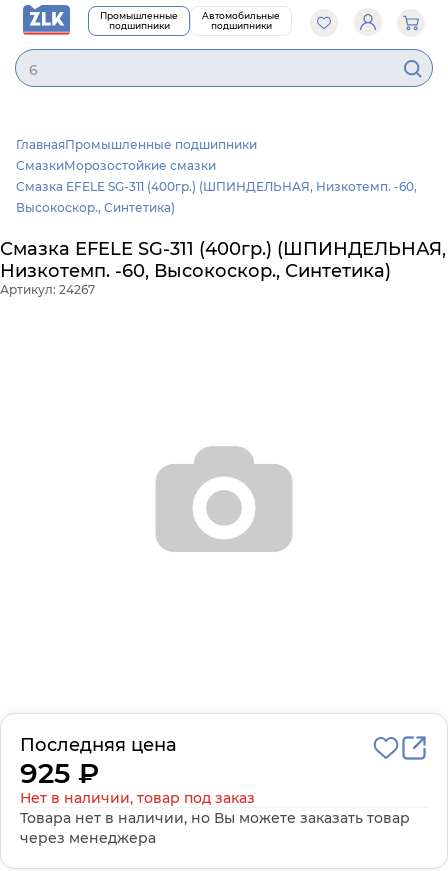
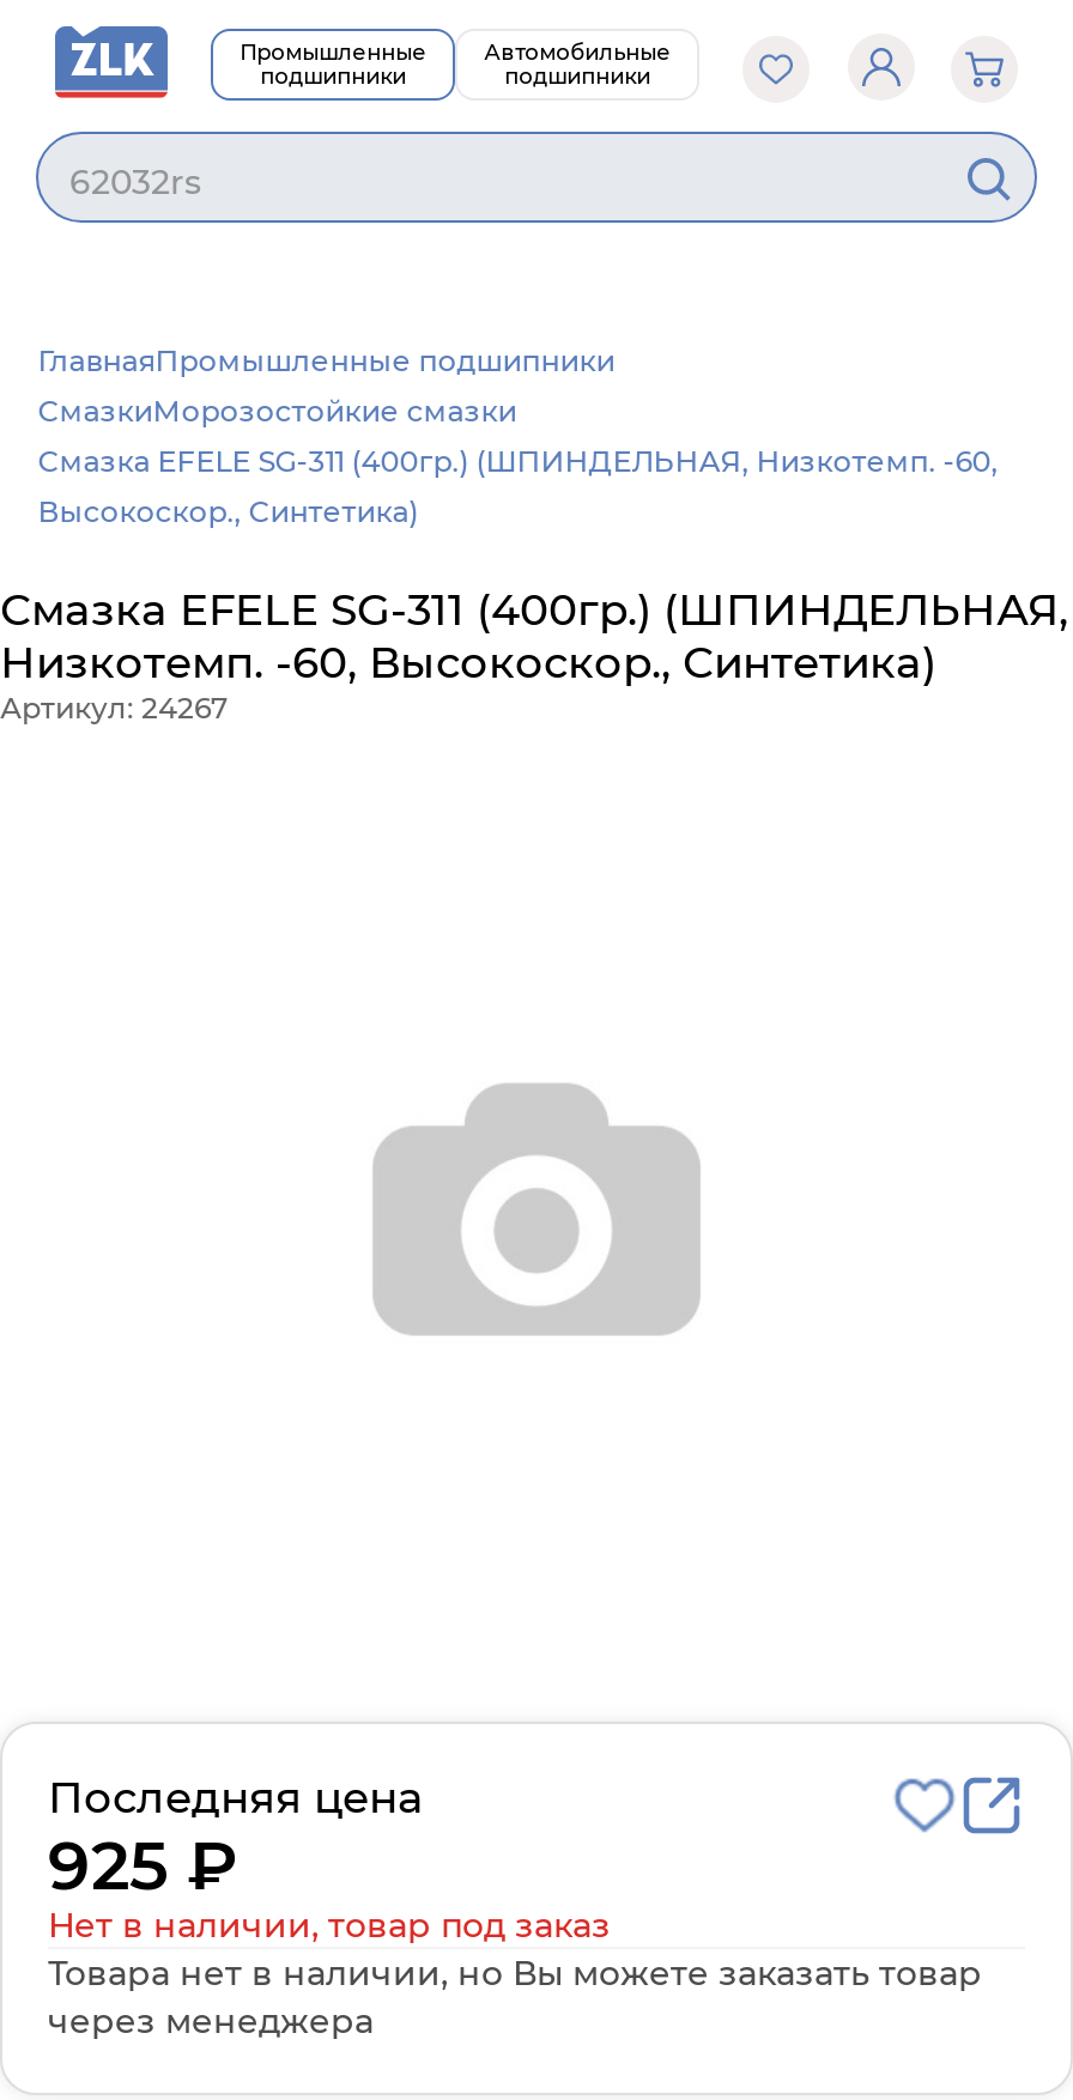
none -> [69,160,151,204] 6203

